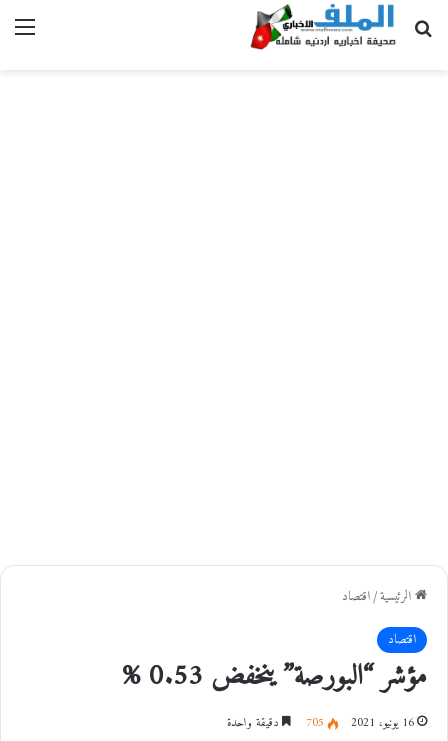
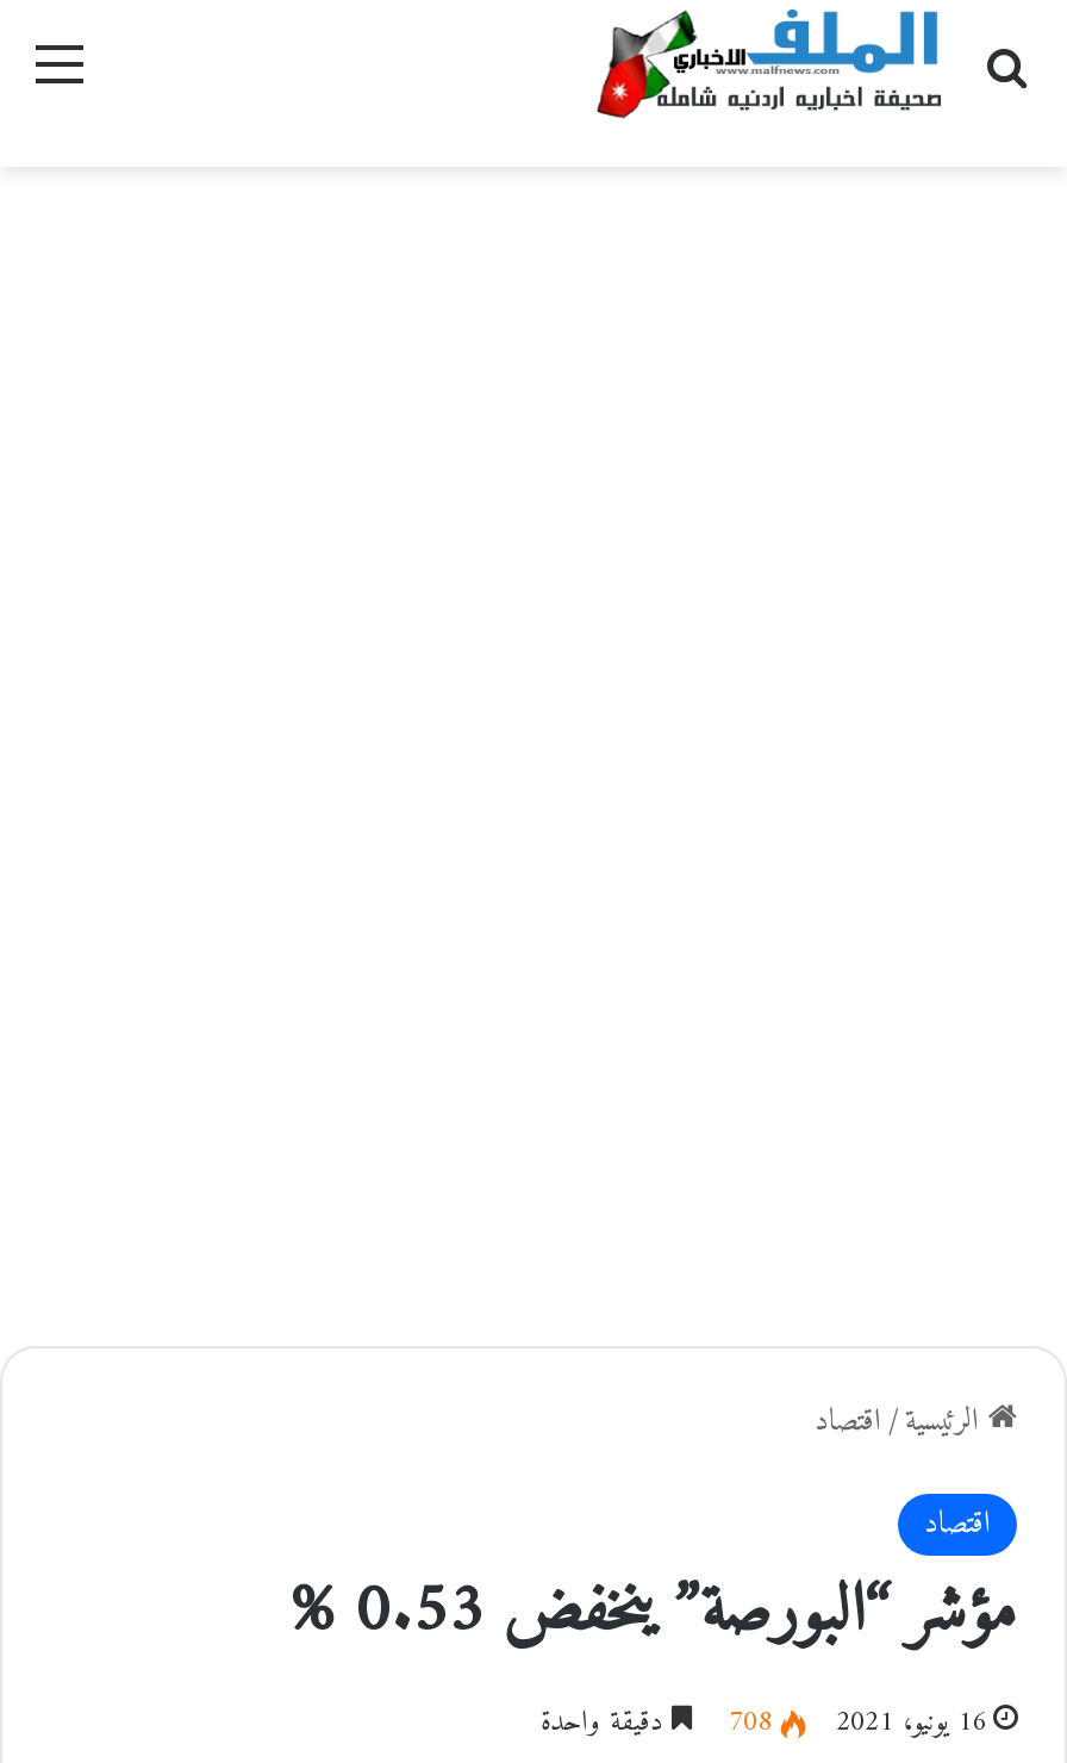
[227,713,324,734] 705 دقيقة واحدة -> [541,1698,772,1748] 708 دقيقة واحدة

